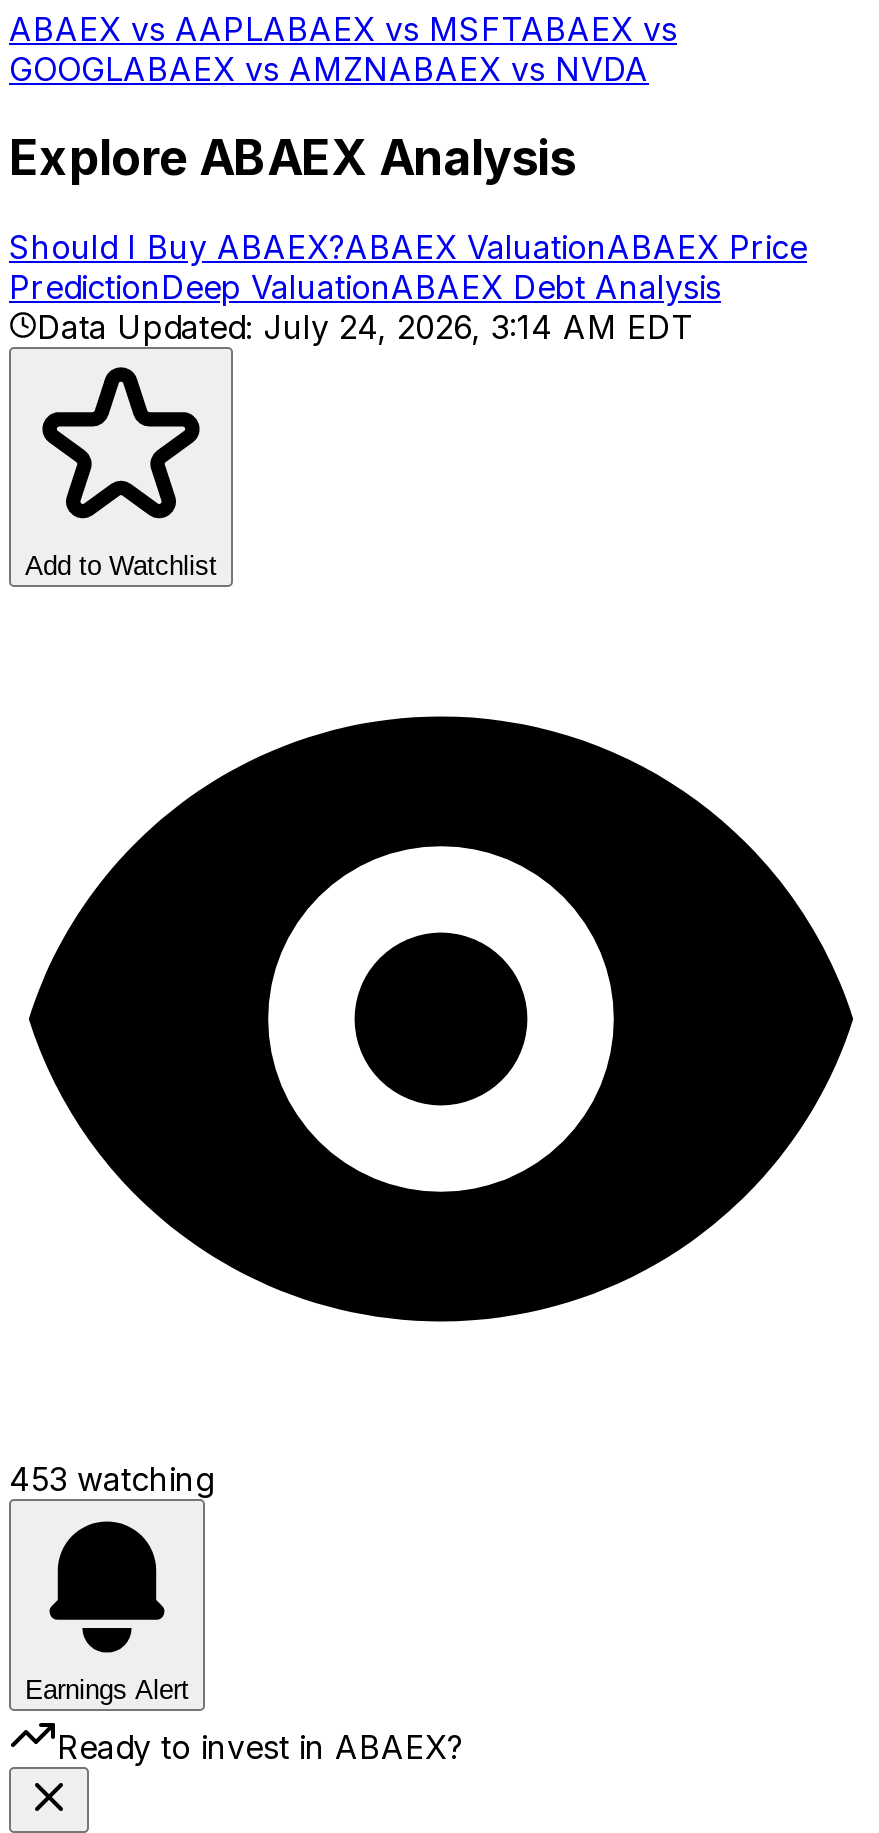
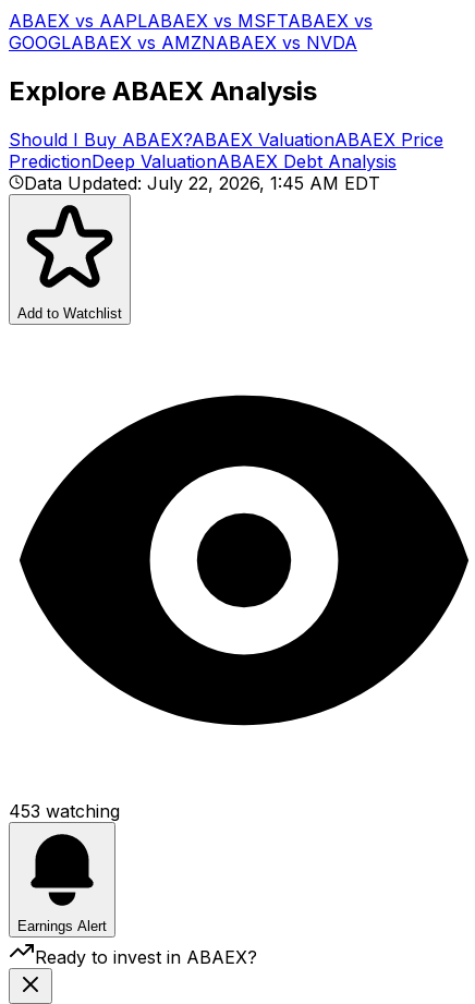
[37,306,693,346] Data Updated: July 24, 2026, 3:14 AM EDT -> [24,172,380,193] Data Updated: July 22, 2026, 1:45 AM EDT

